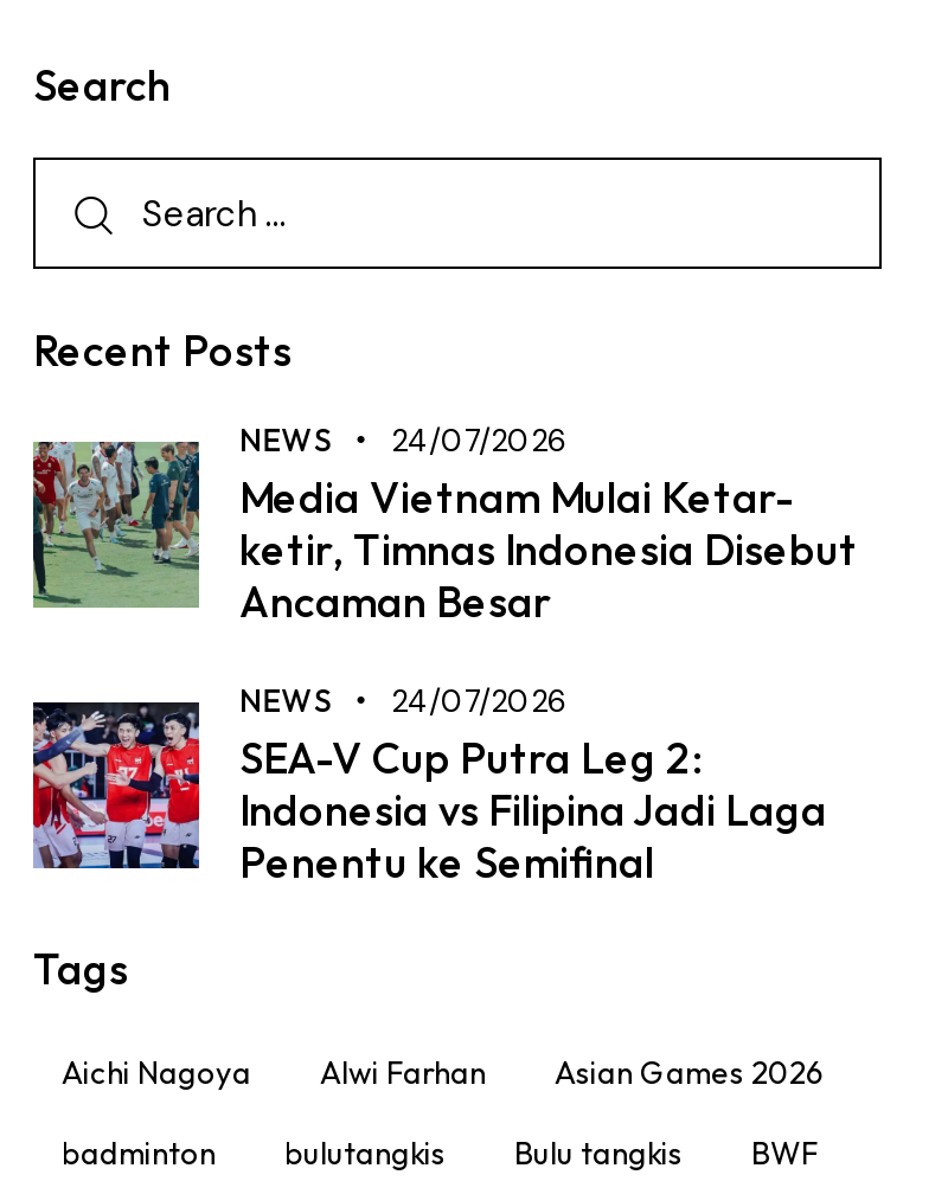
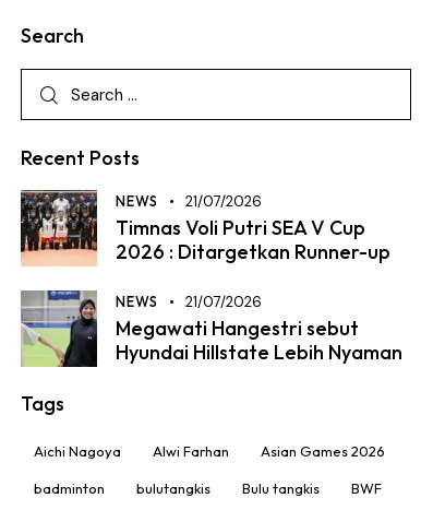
[31,421,858,629] [image] | 24/07/2026 | Media Vietnam Mulai Ketar- | ketir, Timnas Indonesia Disebut | Ancaman Besar -> [20,189,390,266] [image] | 21/07/2026 | Timnas Voli Putri SEA V Cup | 2026 : Ditargetkan Runner-up
[31,676,827,891] [image] | 24/07/2026 | SEA-V Cup Putra Leg 2: | Indonesia vs Filipina Jadi Laga | Penentu ke Semifinal -> [20,289,402,368] [image] | 21/07/2026 | Megawati Hangestri sebut | Hyundai Hillstate Lebih Nyaman

